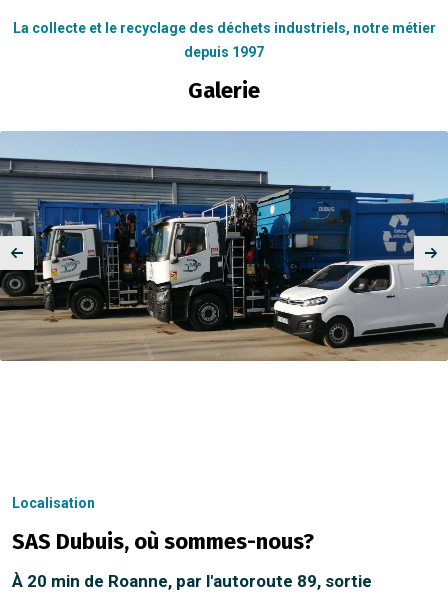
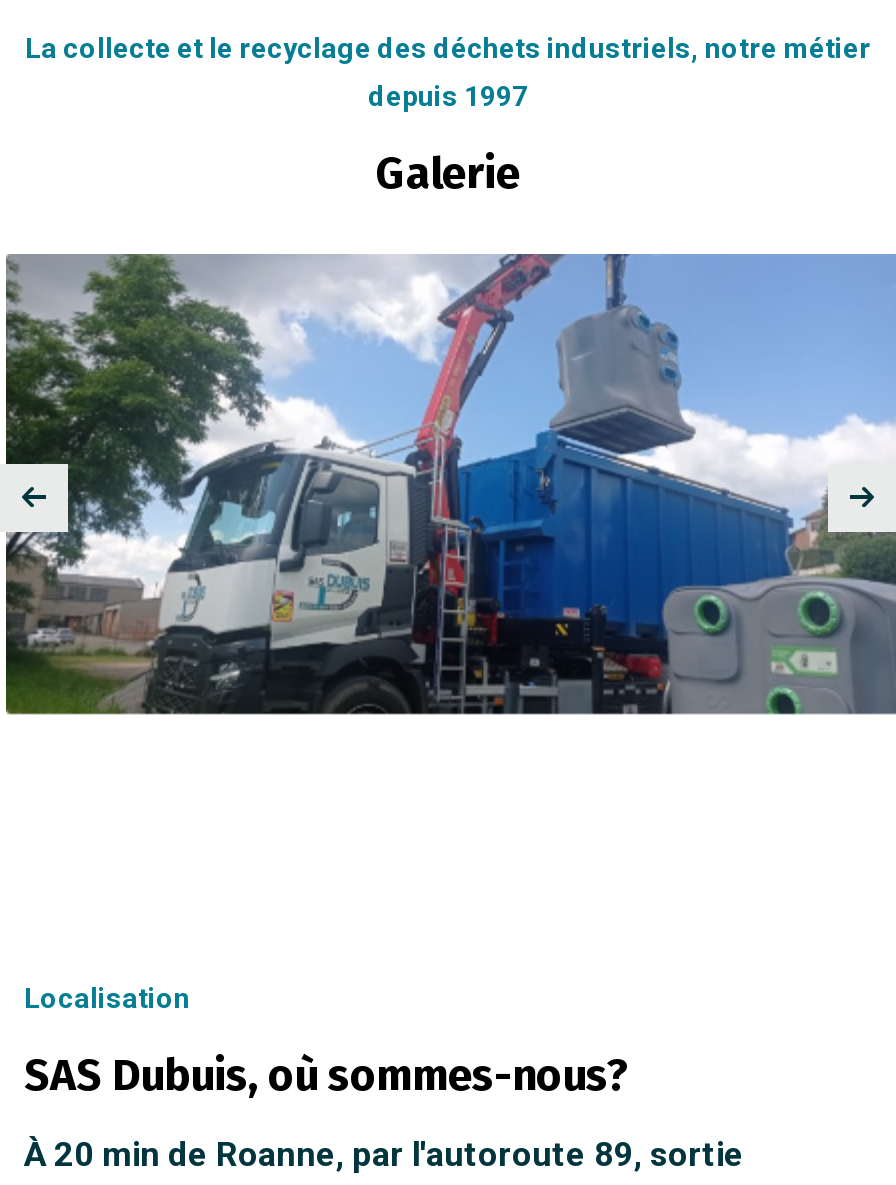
[3,131,445,362] [image] -> [6,254,890,716] [image]

